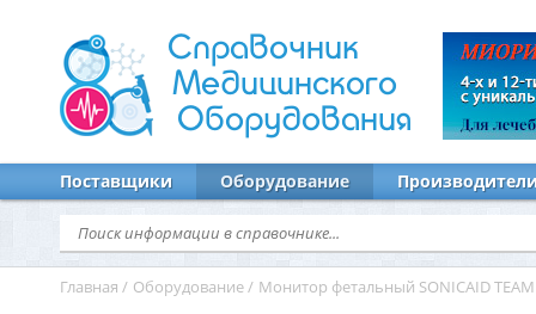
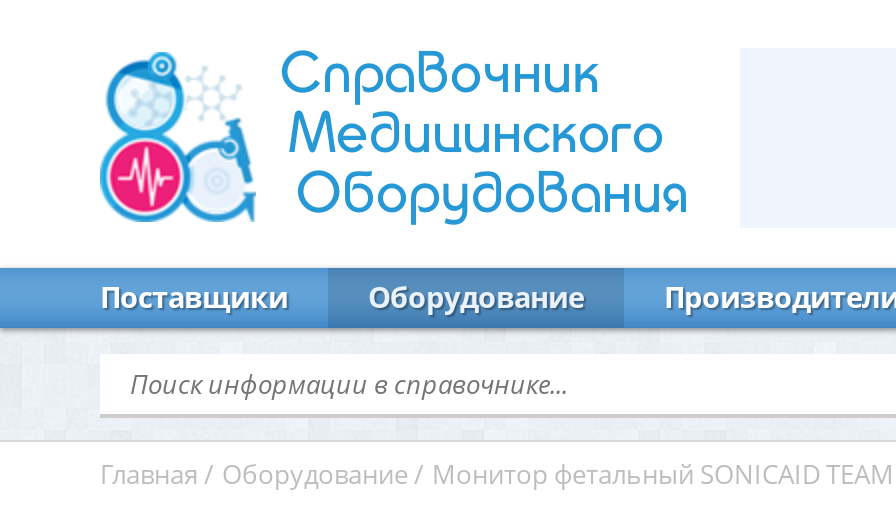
[441,31,532,141] [image] -> none

